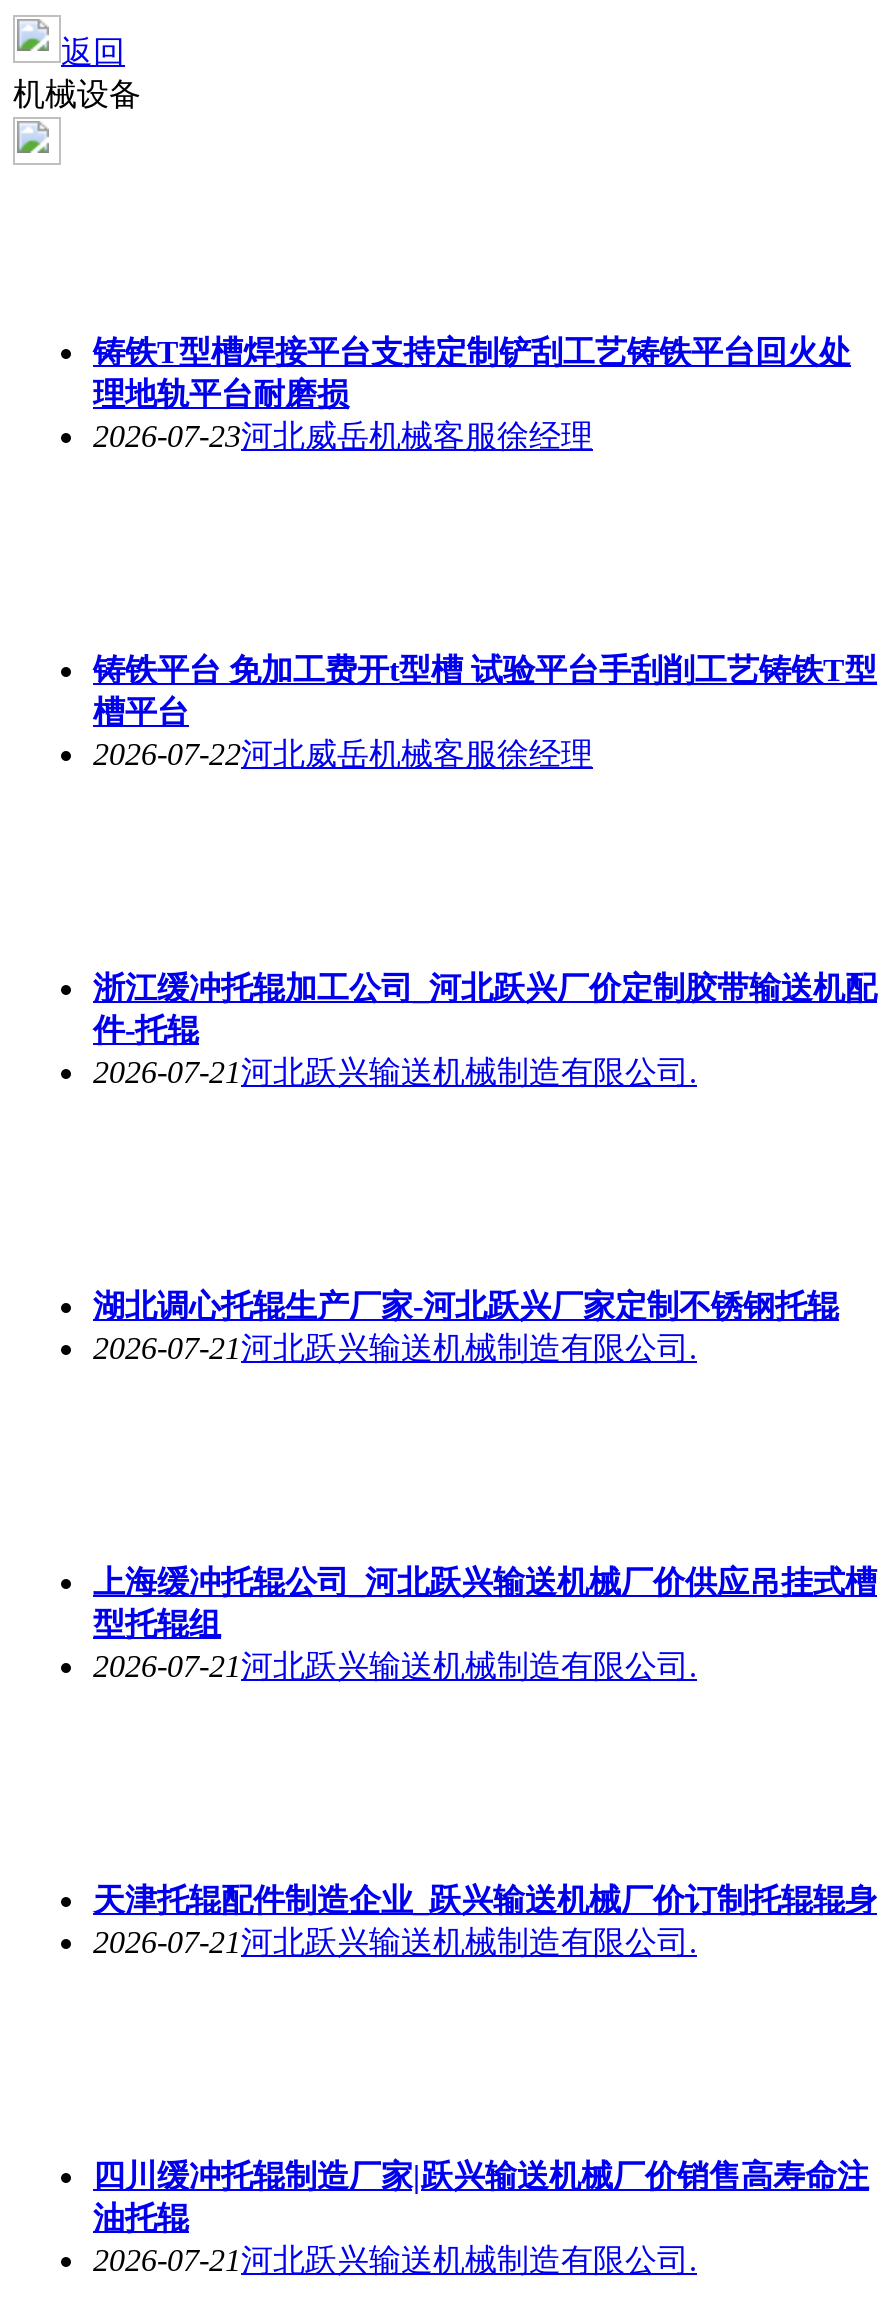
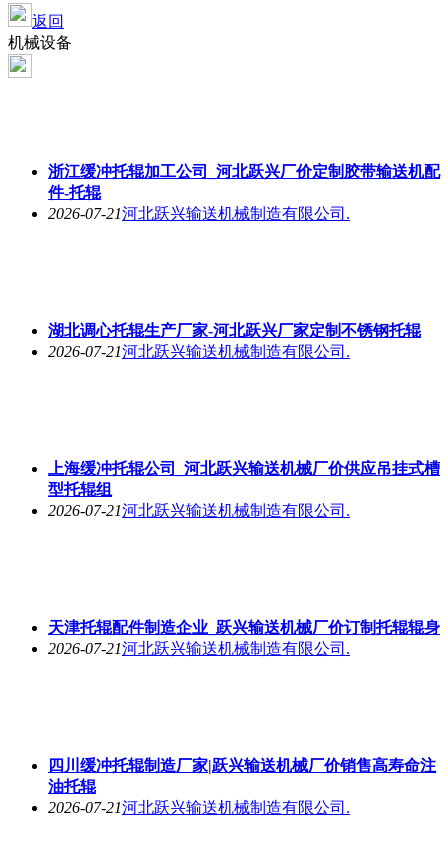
[93,335,851,453] 铸铁T型槽焊接平台支持定制铲刮工艺铸铁平台回火处 | 理地轨平台耐磨损 | 2026-07-23河北威岳机械客服徐经理 -> none
[93,653,877,771] 铸铁平台 免加工费开t型槽 试验平台手刮削工艺铸铁T型 | 槽平台 | 2026-07-22河北威岳机械客服徐经理 -> none

